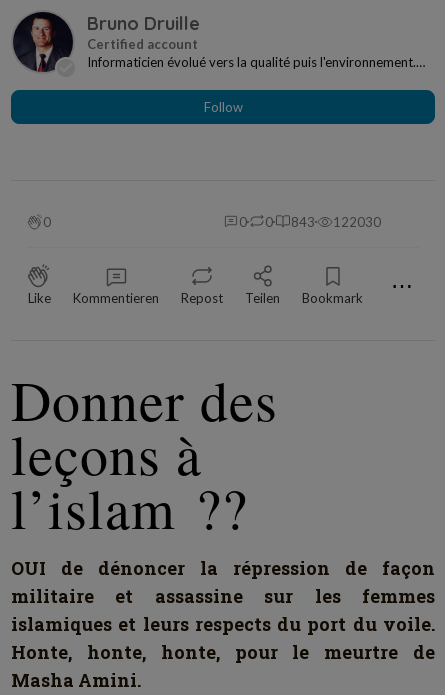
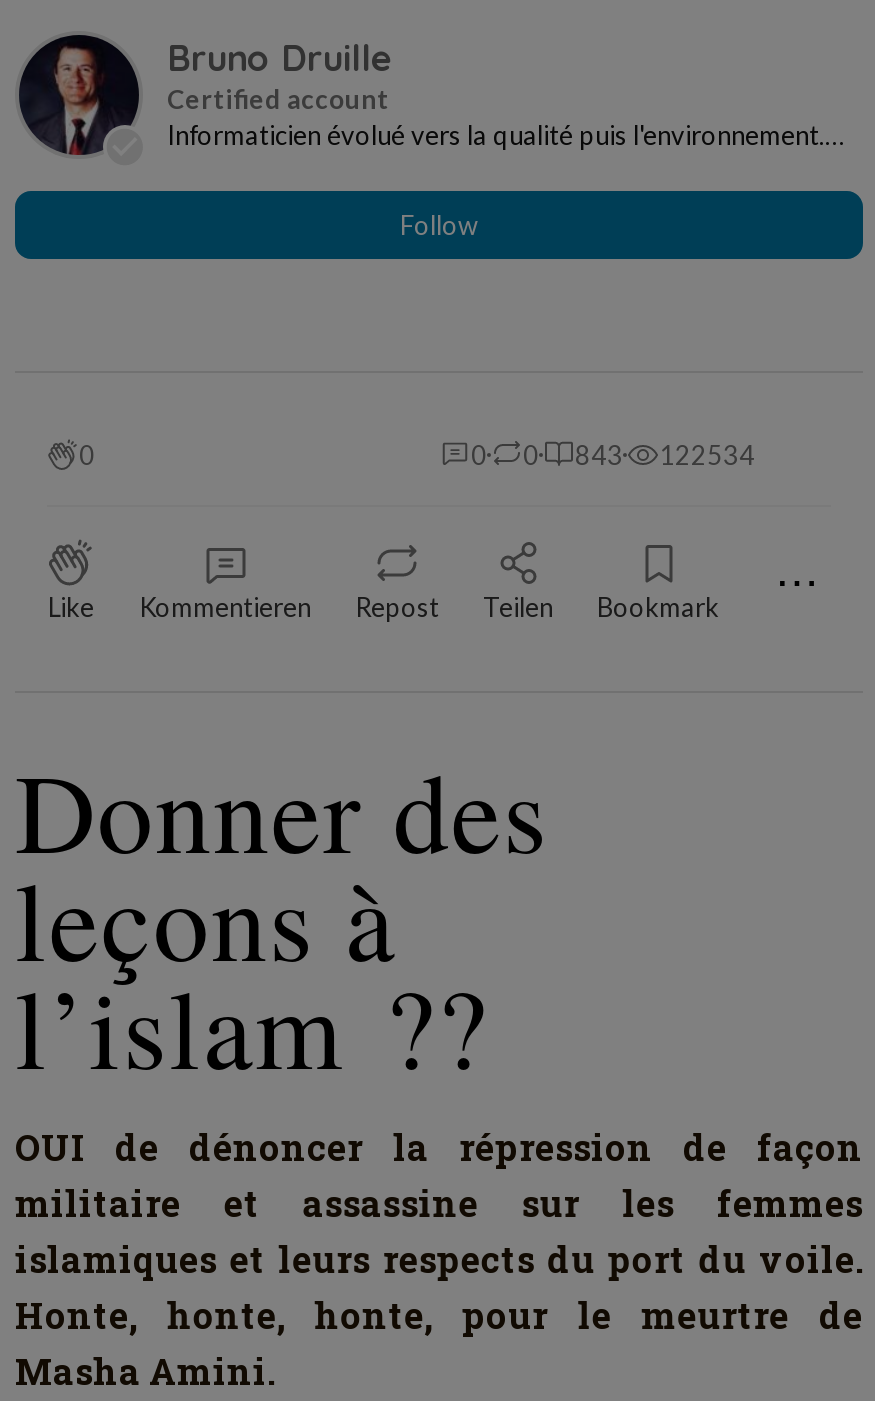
[239,214,381,230] 0 0 843 122030 -> [471,439,755,471] 0 0 843 122534

